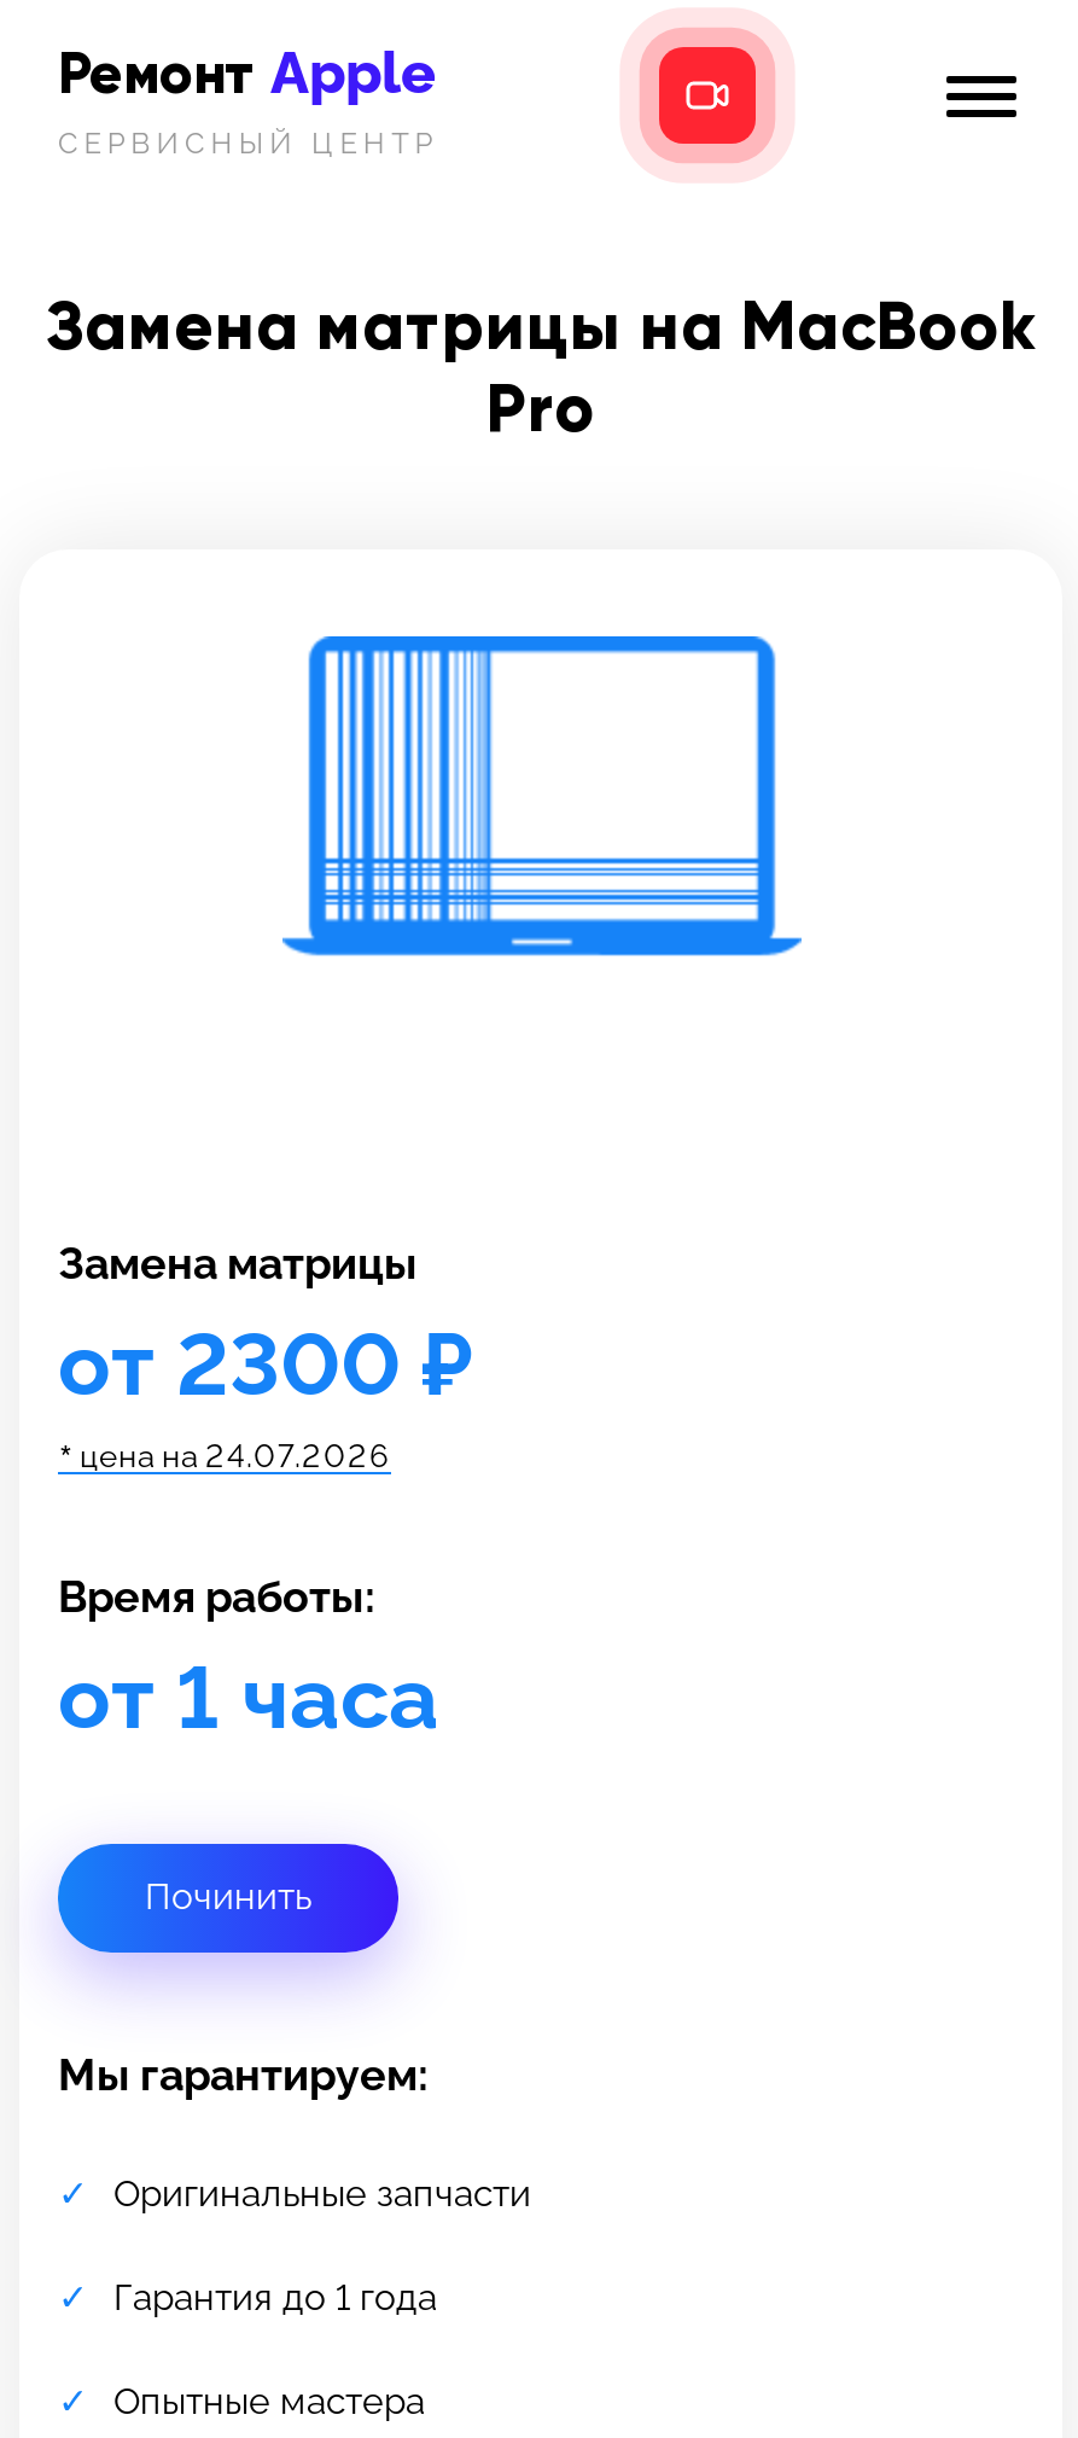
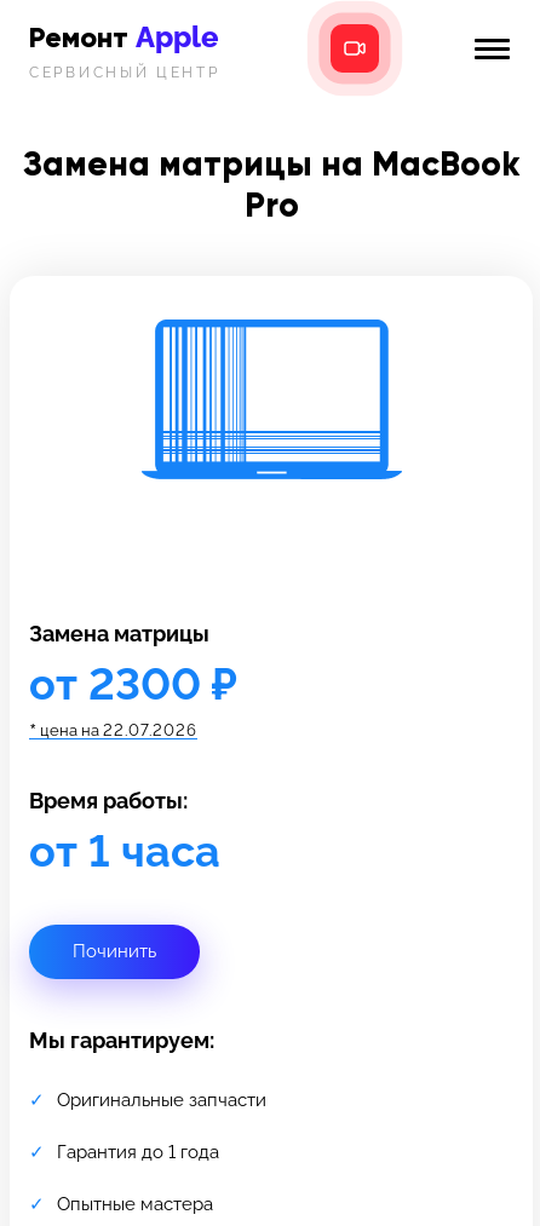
[58,1433,391,1491] *цена на24.07.2026 -> [29,719,197,748] *цена на22.07.2026

